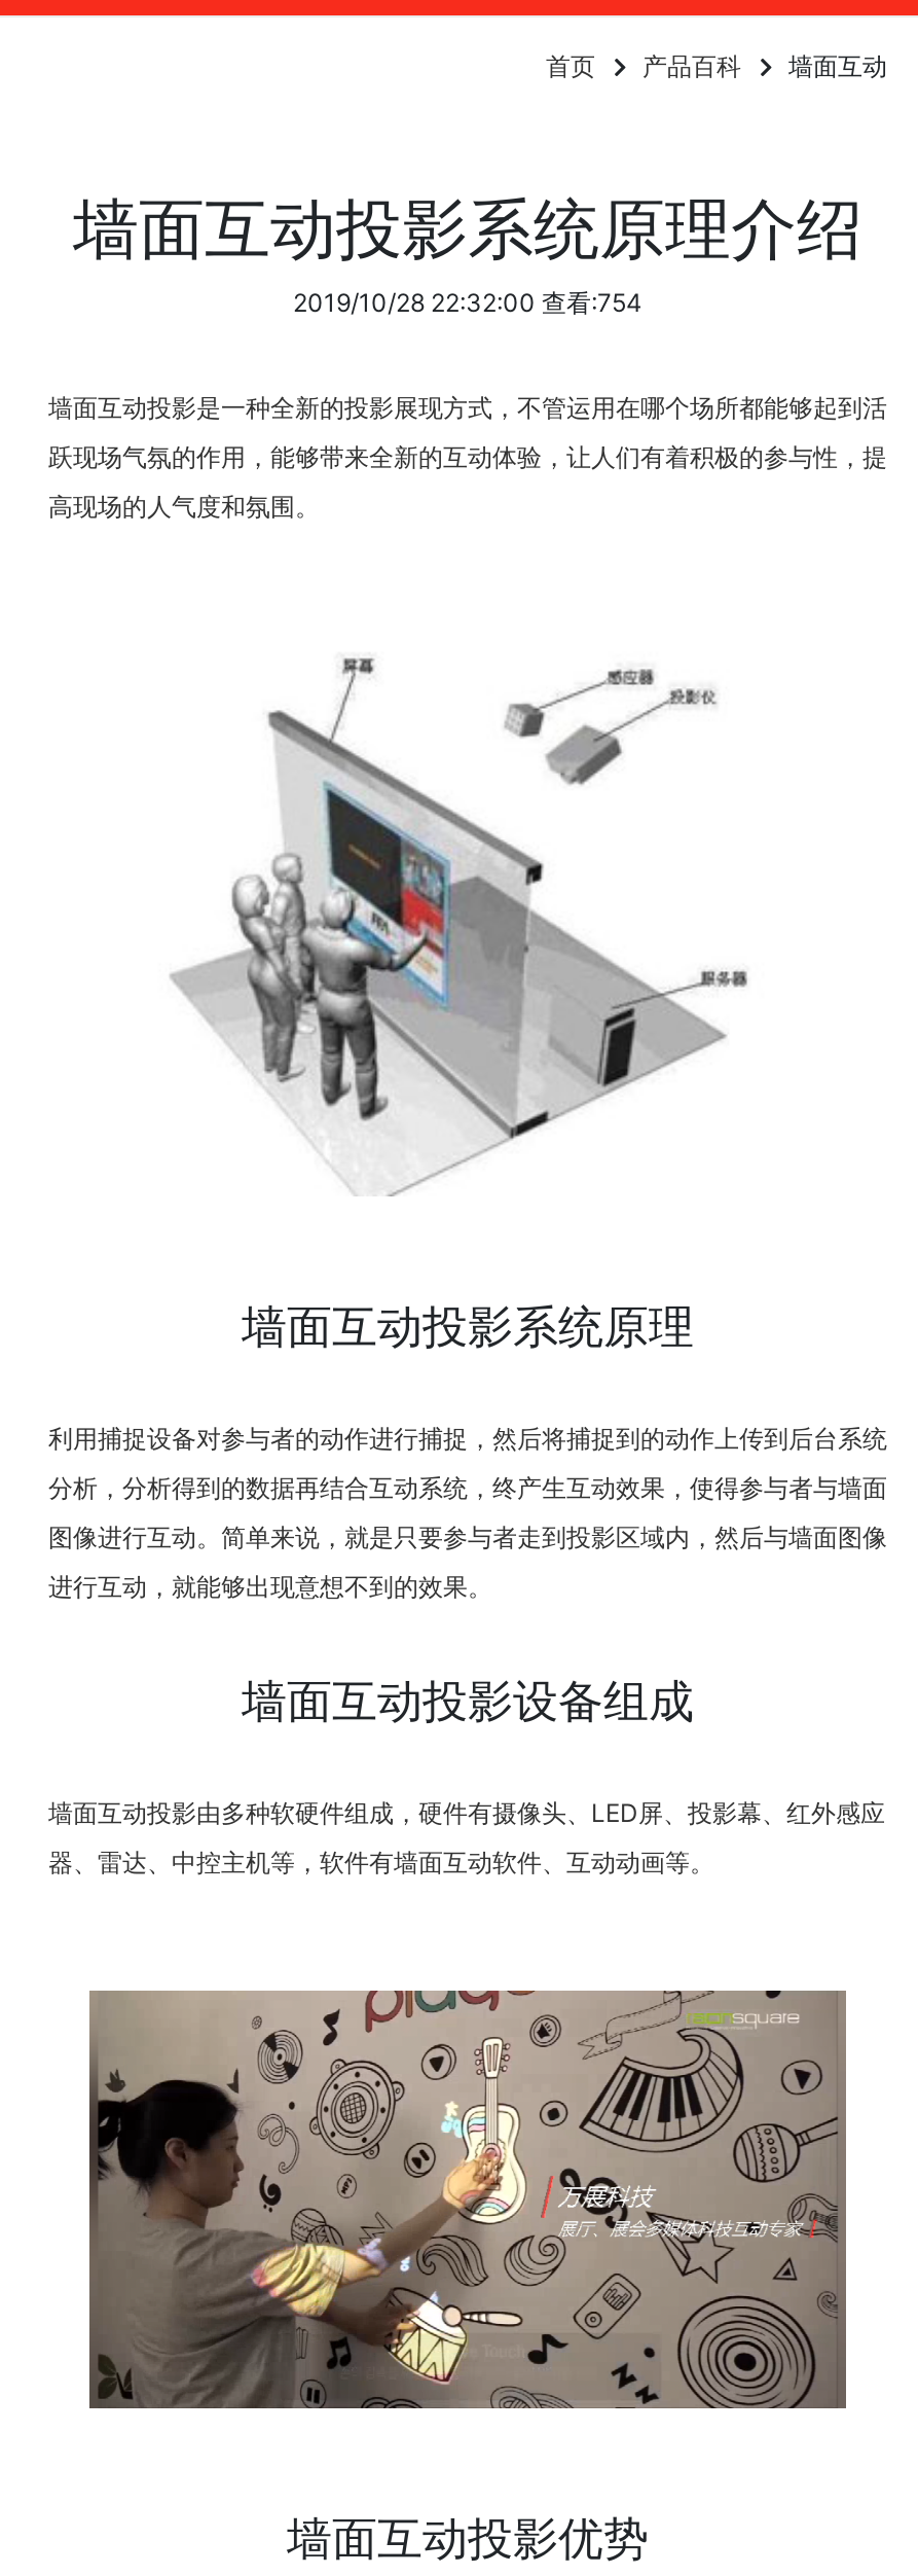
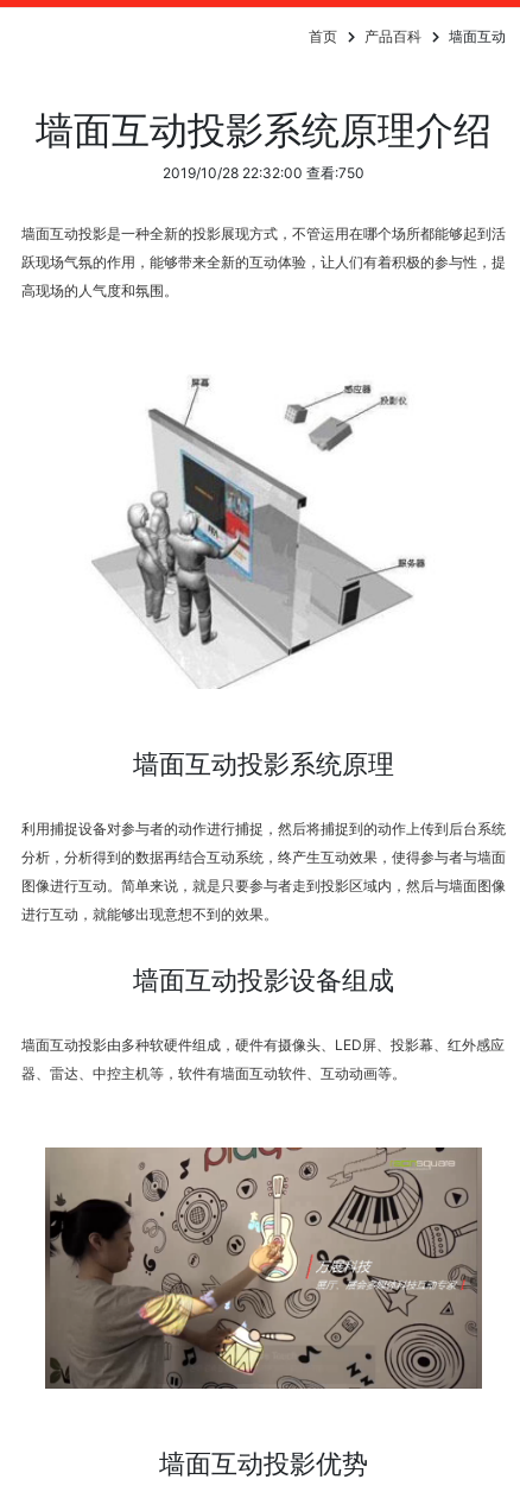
[293,287,642,318] 2019/10/28 22:32:00 查看:754 -> [163,164,364,182] 2019/10/28 22:32:00 查看:750

